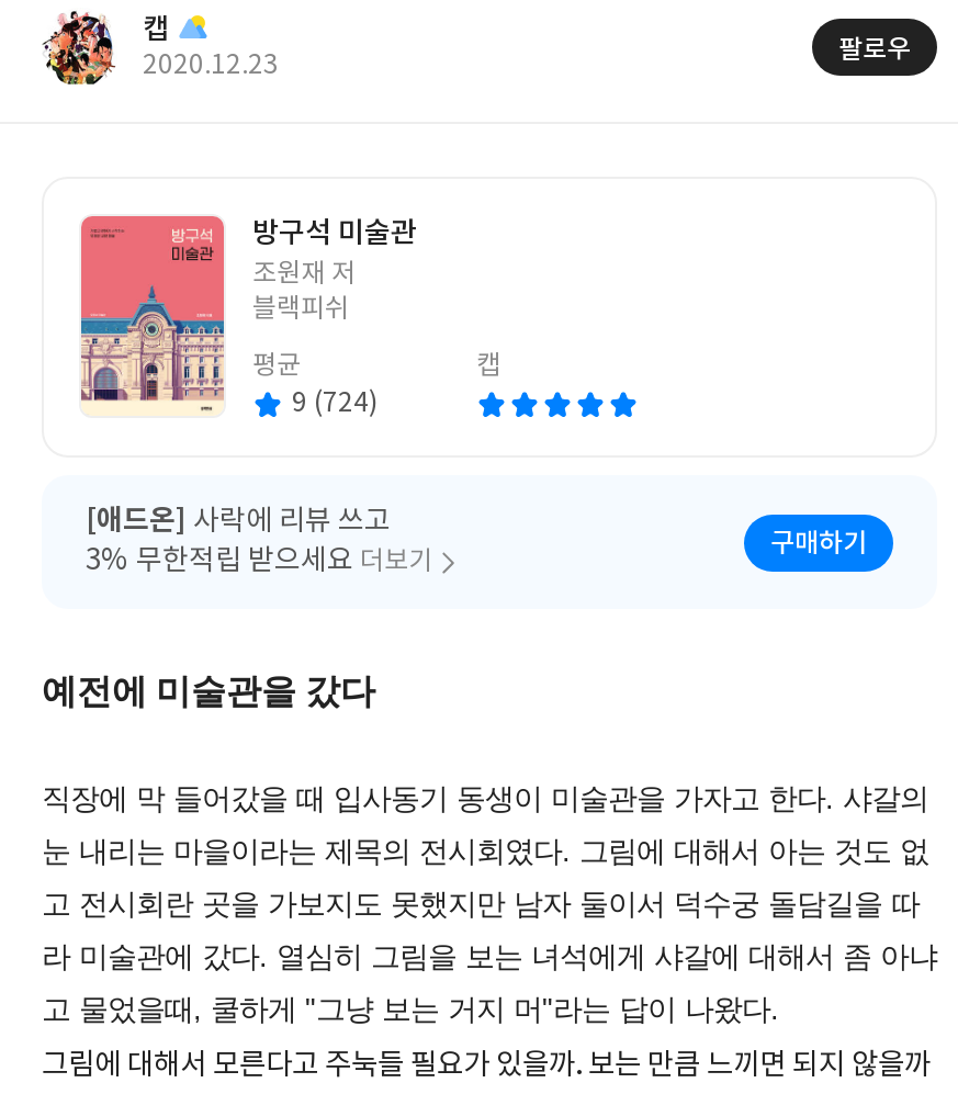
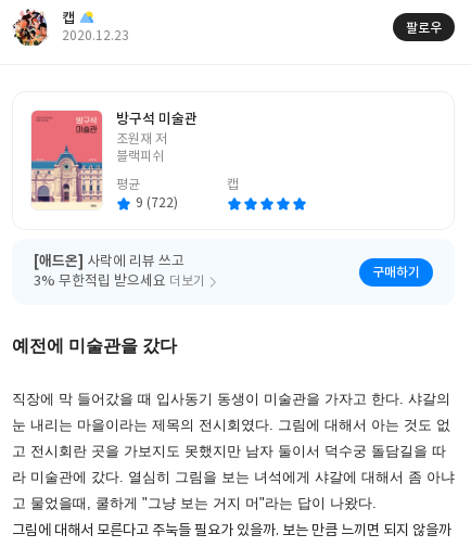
[292,390,377,418] 9 (724) -> [136,196,178,211] 9 (722)

